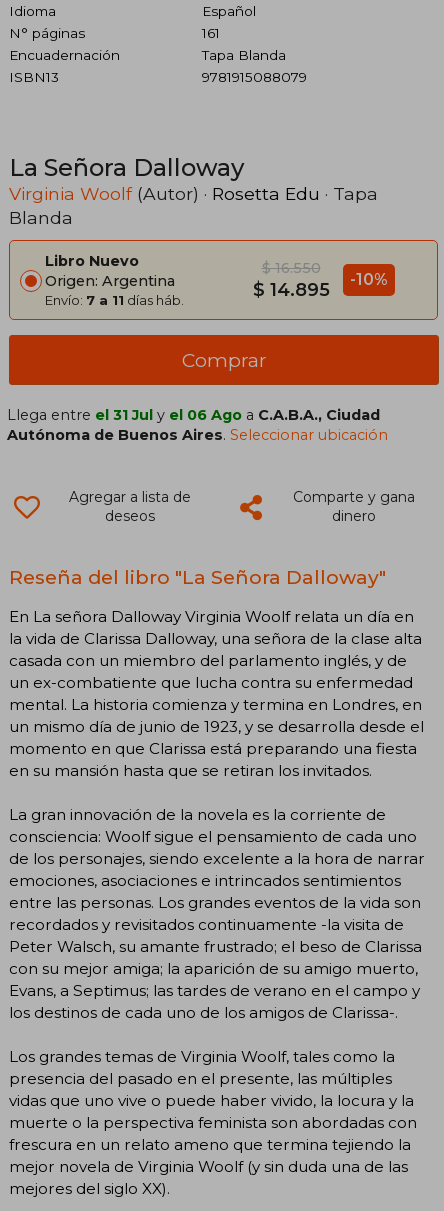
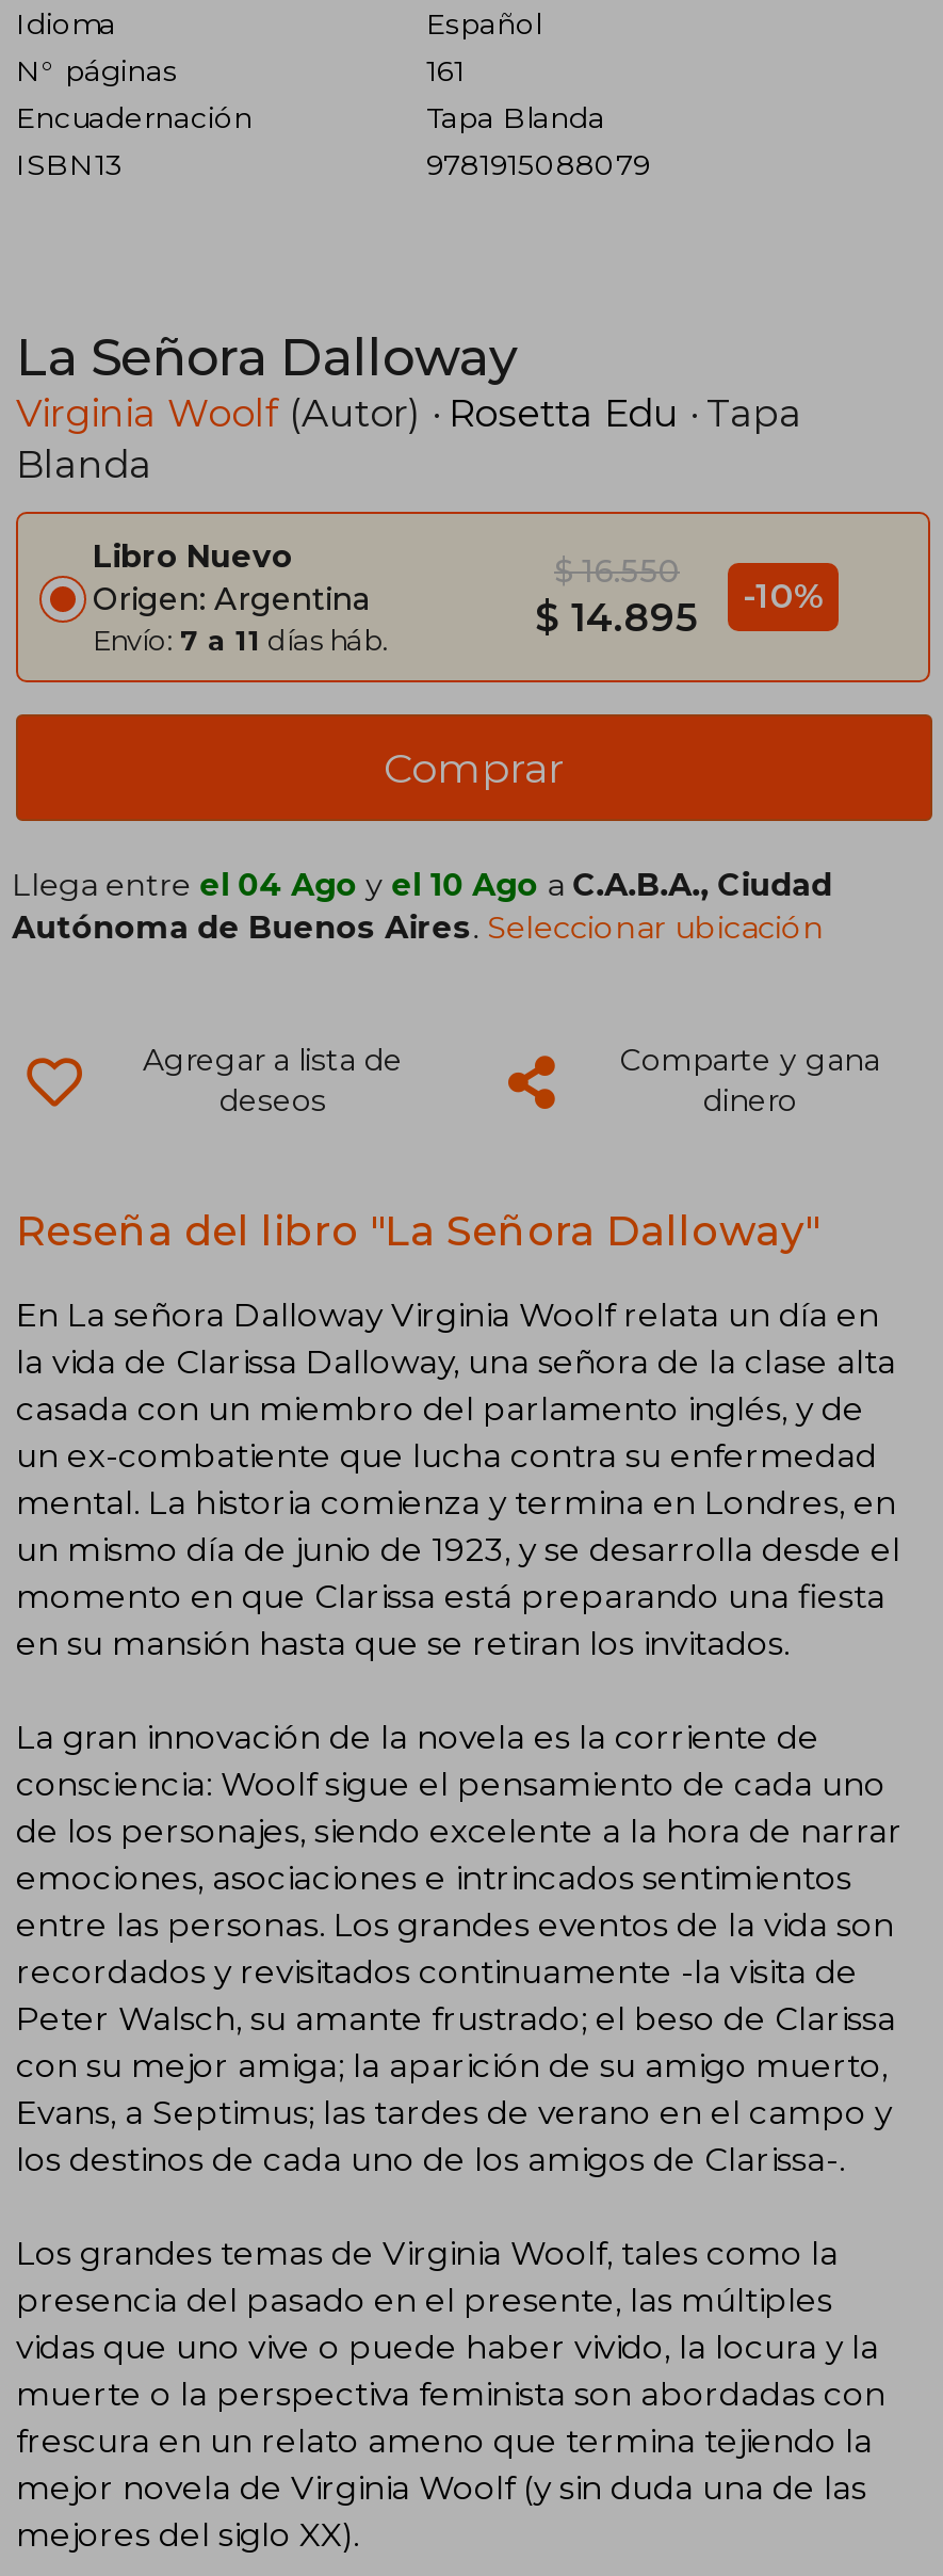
[7,406,380,424] Llega entre el 31 Jul y el 06 Ago a C.A.B.A., Ciudad -> [12,867,833,905] Llega entre el 04 Ago y el 10 Ago a C.A.B.A., Ciudad

